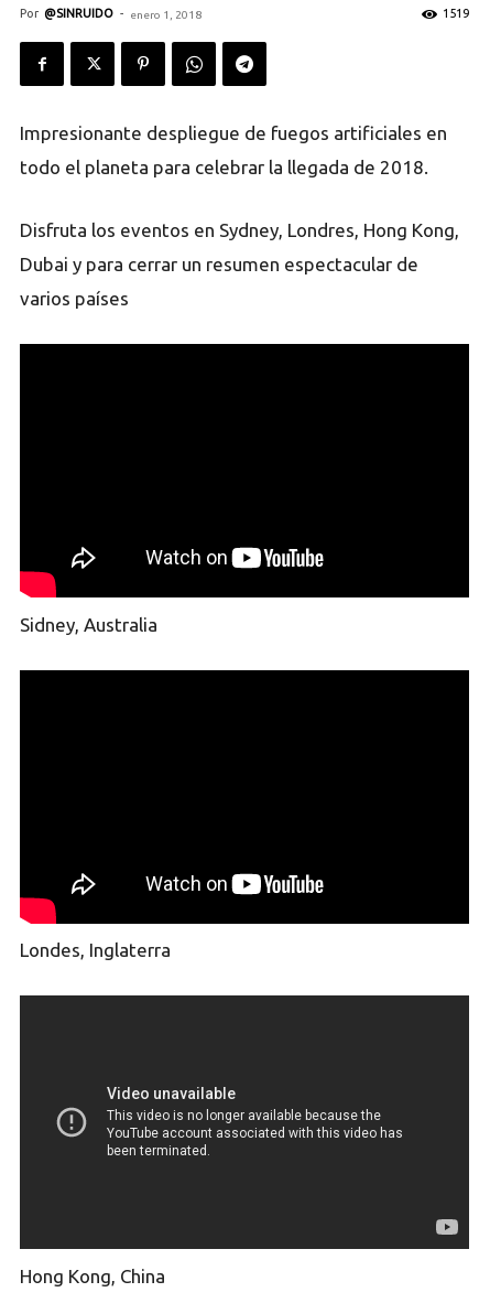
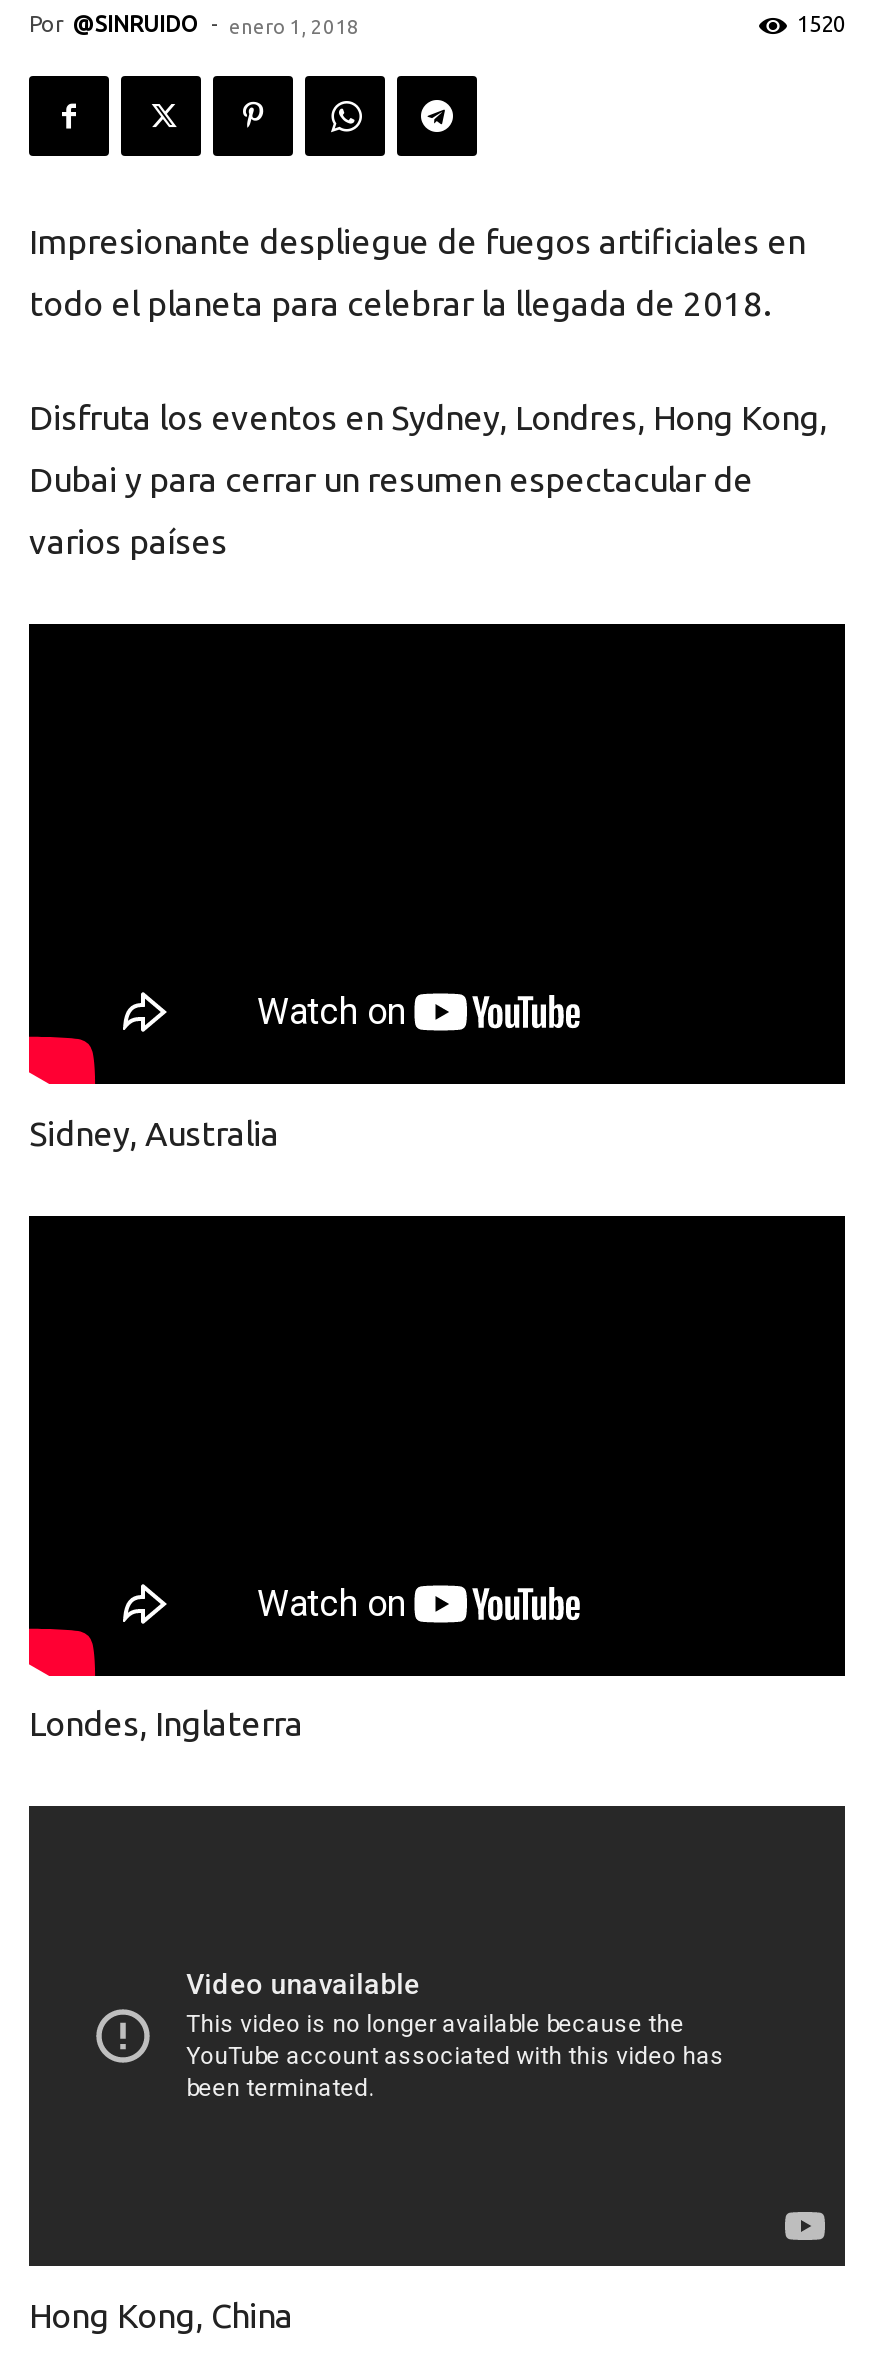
[443,7,469,20] 1519 -> [797,12,845,36] 1520

